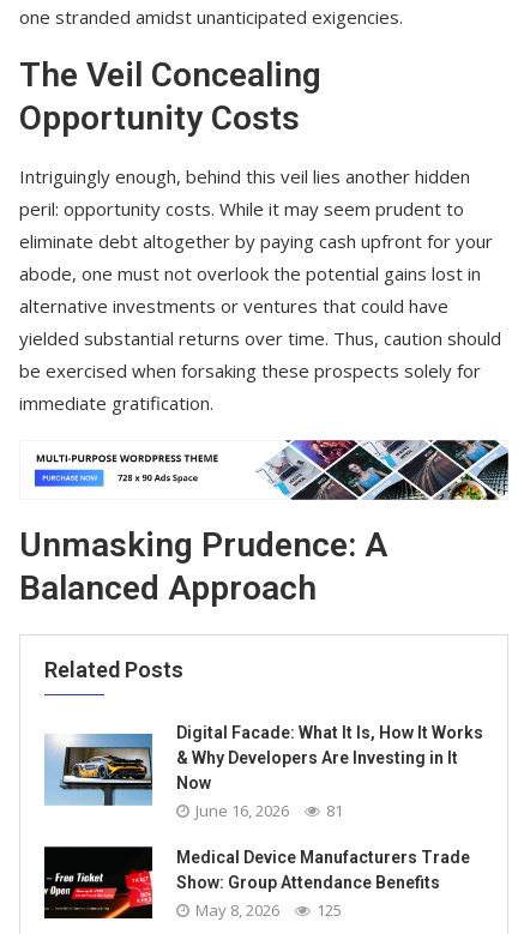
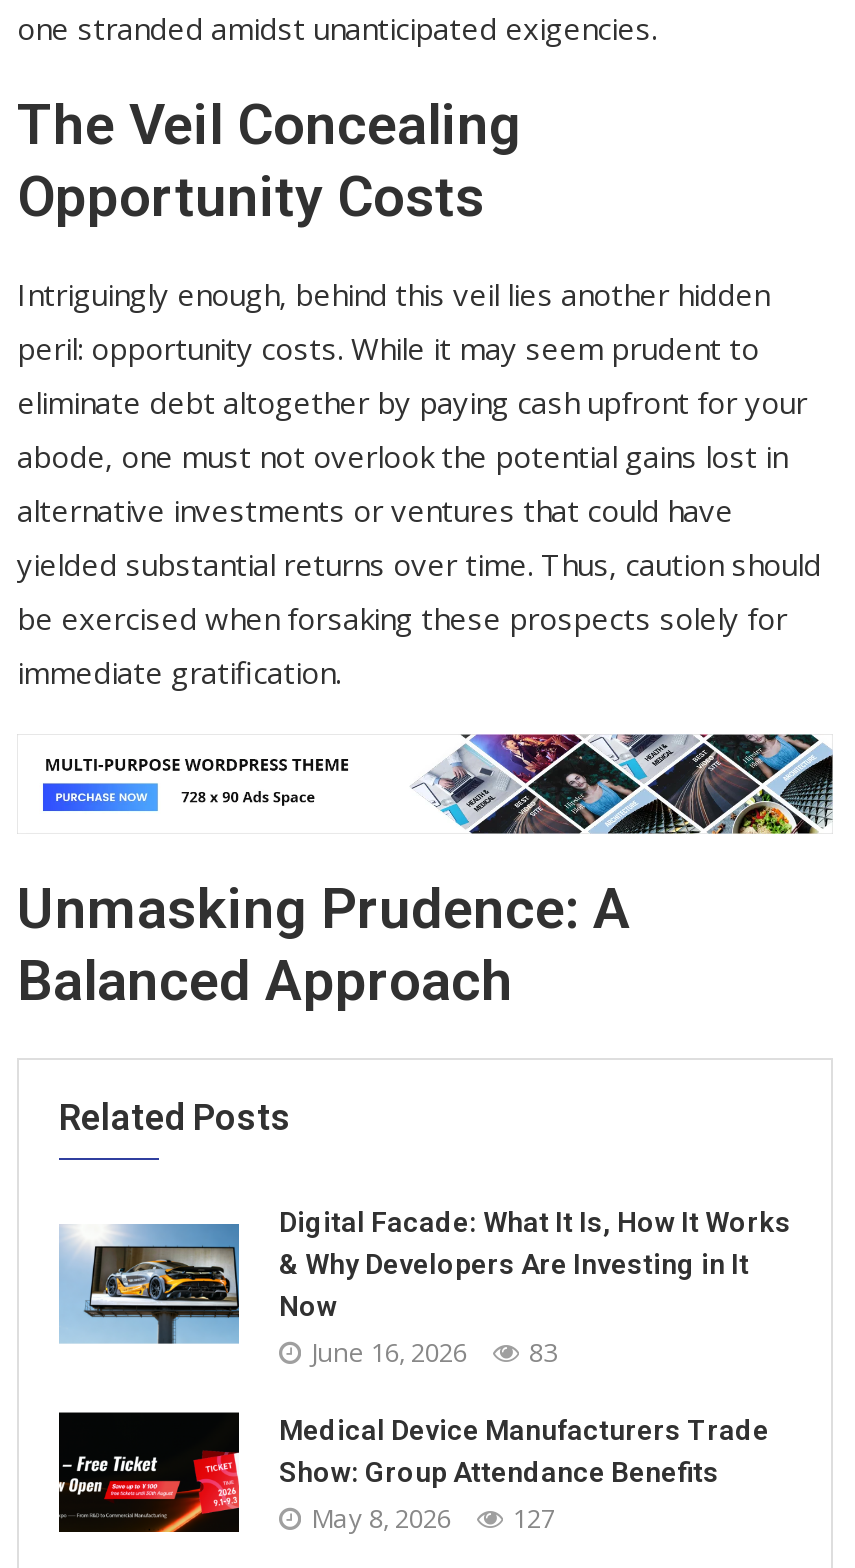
[195,800,343,822] June 16, 2026 81 -> [311,1335,557,1371] June 16, 2026 83
[195,900,342,921] May 8, 2026 125 -> [311,1501,555,1537] May 8, 2026 127

